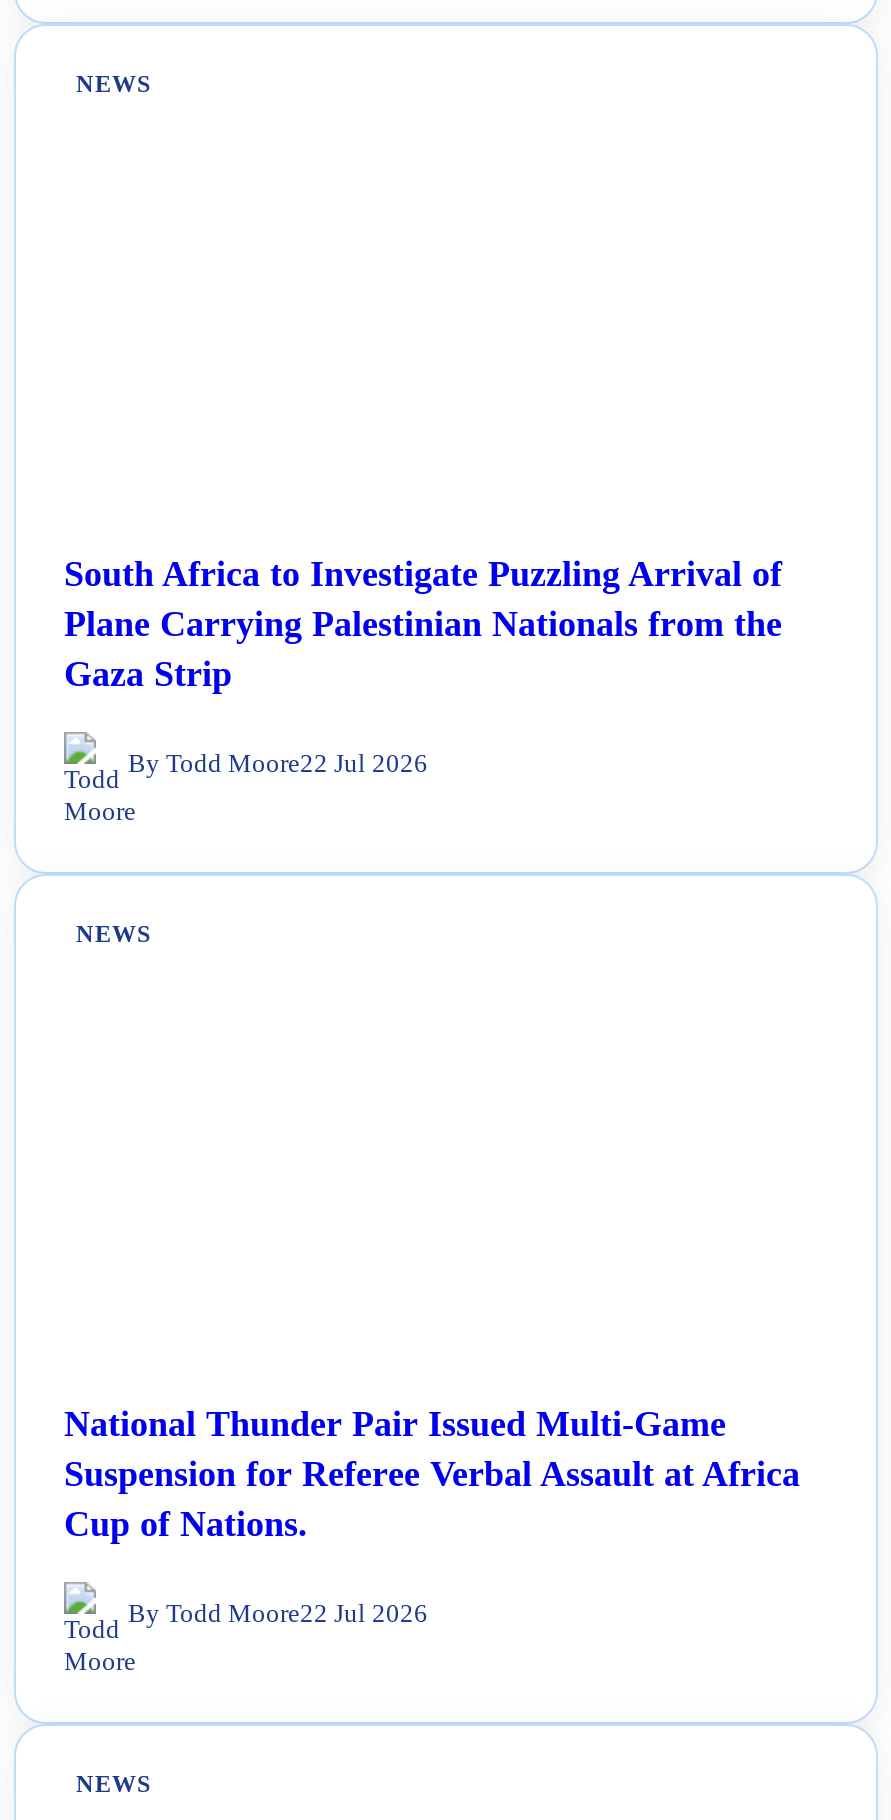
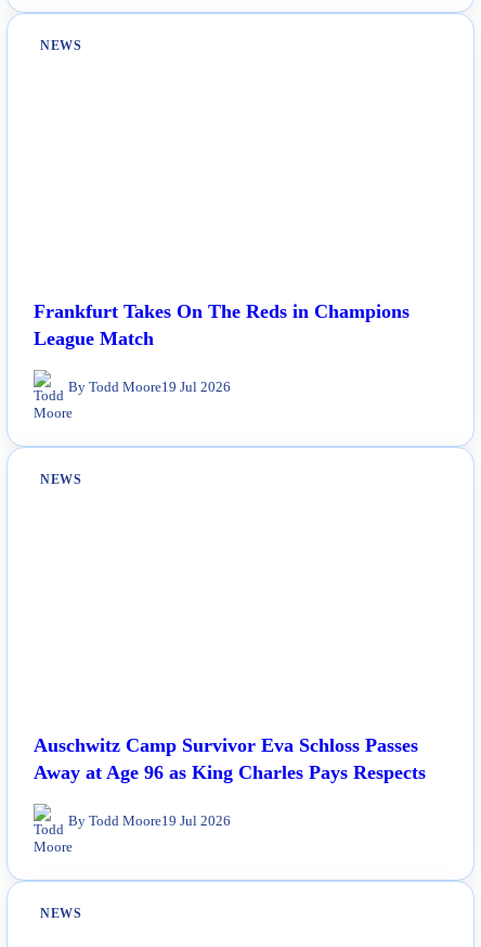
[64,554,782,694] South Africa to Investigate Puzzling Arrival of | Plane Carrying Palestinian Nationals from the | Gaza Strip -> [34,301,409,349] Frankfurt Takes On The Reds in Champions | League Match
[128,748,428,778] By Todd Moore22 Jul 2026 -> [68,379,231,395] By Todd Moore19 Jul 2026
[64,1404,800,1544] National Thunder Pair Issued Multi-Game | Suspension for Referee Verbal Assault at Africa | Cup of Nations. -> [34,734,426,783] Auschwitz Camp Survivor Eva Schloss Passes | Away at Age 96 as King Charles Pays Respects
[128,1598,428,1628] By Todd Moore22 Jul 2026 -> [68,813,231,829] By Todd Moore19 Jul 2026

